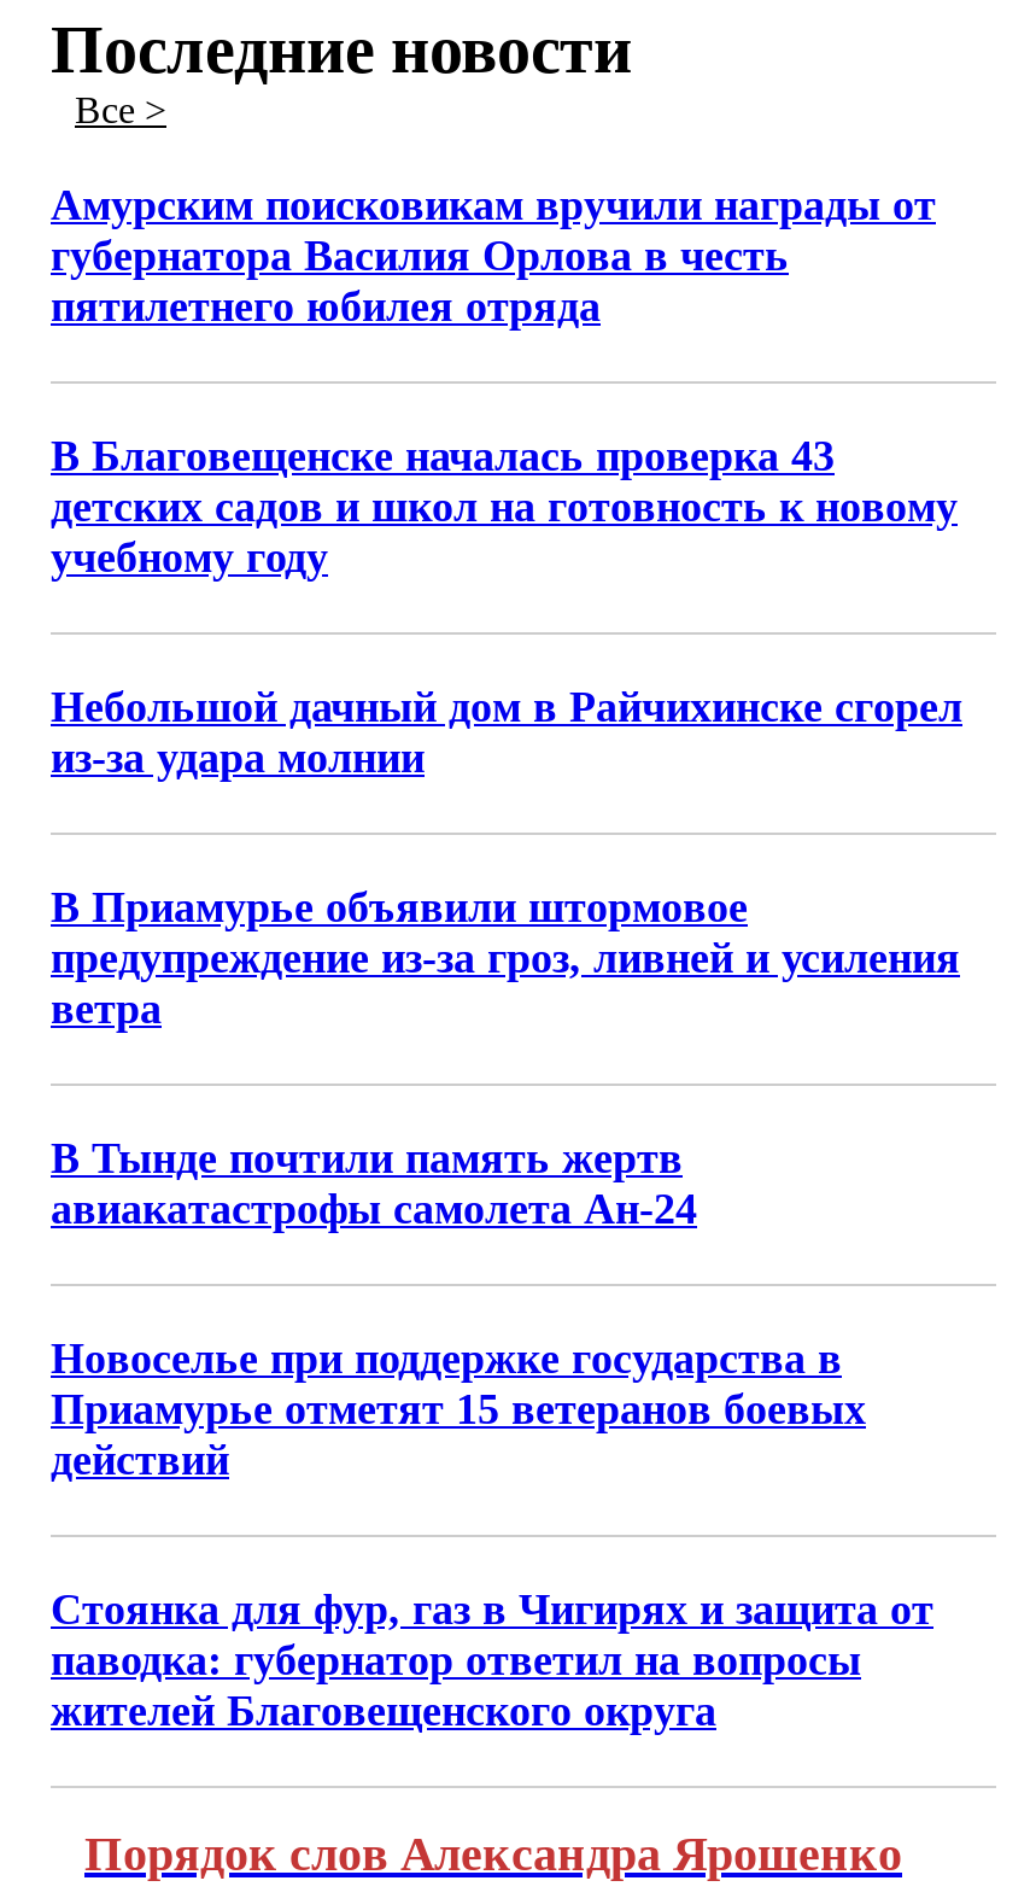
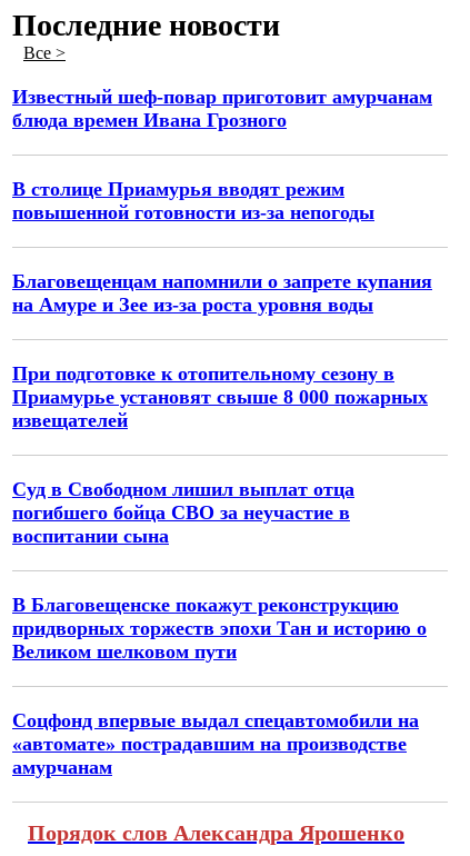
[51,182,936,331] Амурским поисковикам вручили награды от | губернатора Василия Орлова в честь | пятилетнего юбилея отряда -> [12,86,432,132] Известный шеф-повар приготовит амурчанам | блюда времен Ивана Грозного
[51,433,958,582] В Благовещенске началась проверка 43 | детских садов и школ на готовность к новому | учебному году -> [12,178,374,224] В столице Приамурья вводят режим | повышенной готовности из-за непогоды
[51,684,962,783] Небольшой дачный дом в Райчихинске сгорел | из-за удара молнии -> [12,270,432,316] Благовещенцам напомнили о запрете купания | на Амуре и Зее из-за роста уровня воды
[51,884,960,1034] В Приамурье объявили штормовое | предупреждение из-за гроз, ливней и усиления | ветра -> [12,363,428,432] При подготовке к отопительному сезону в | Приамурье установят свыше 8 000 пожарных | извещателей
[51,1135,697,1234] В Тынде почтили память жертв | авиакатастрофы самолета Ан-24 -> [12,478,354,547] Суд в Свободном лишил выплат отца | погибшего бойца СВО за неучастие в | воспитании сына
[51,1335,866,1485] Новоселье при поддержке государства в | Приамурье отметят 15 ветеранов боевых | действий -> [12,594,427,663] В Благовещенске покажут реконструкцию | придворных торжеств эпохи Тан и историю о | Великом шелковом пути
[51,1586,933,1736] Стоянка для фур, газ в Чигирях и защита от | паводка: губернатор ответил на вопросы | жителей Благовещенского округа -> [12,710,419,779] Соцфонд впервые выдал спецавтомобили на | «автомате» пострадавшим на производстве | амурчанам

